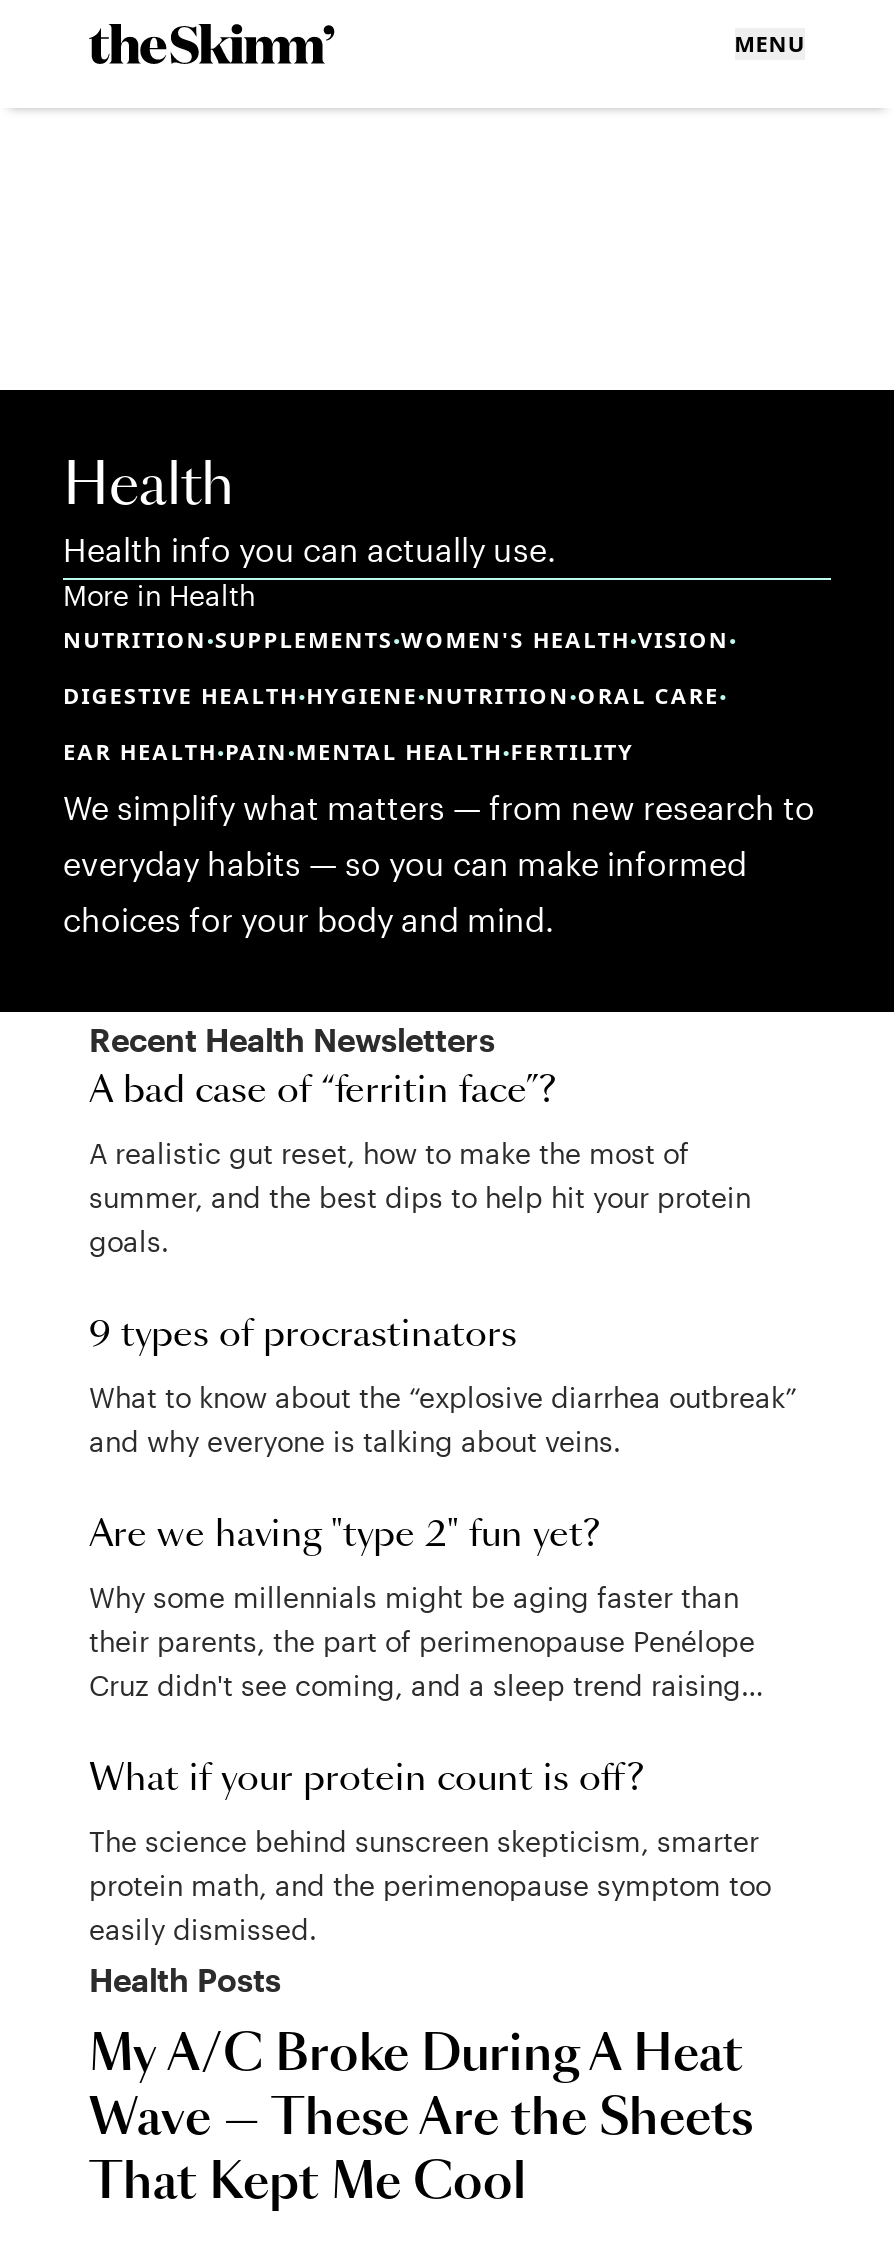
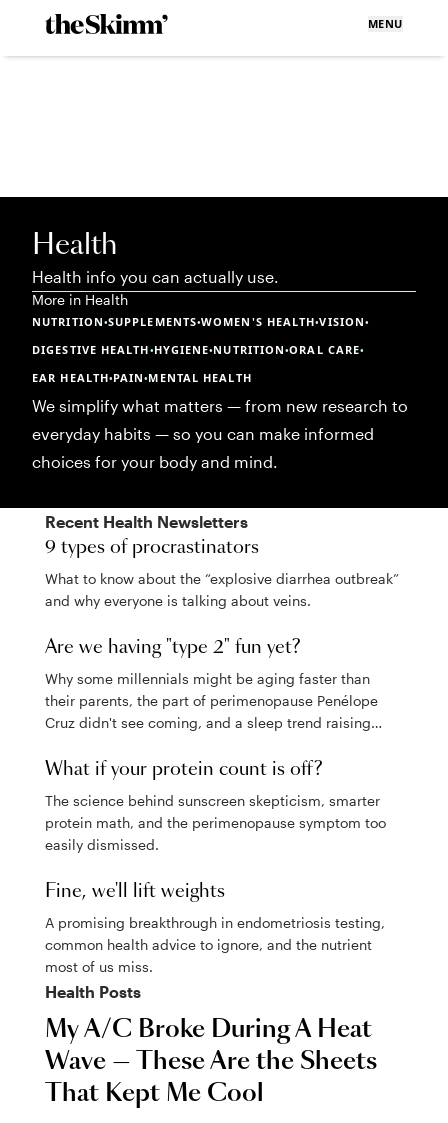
[63,736,634,766] EAR HEALTH•PAIN•MENTAL HEALTH•FERTILITY -> [32,370,252,385] EAR HEALTH•PAIN•MENTAL HEALTH
[89,1074,751,1258] A bad case of “ferritin face”? | A realistic gut reset, how to make the most of | summer, and the best dips to help hit your protein | goals. -> none
moved [89,1318,797,1946] -> [45,539,399,853]: 9 types of procrastinators | What to know about the “explosive diarrhea outbreak” | and why everyone is talking about veins. | ... | protein math, and the perimenopause symptom too | easily dismissed.
none -> [45,883,385,975] Fine, we'll lift weights | A promising breakthrough in endometriosis testing, | common health advice to ignore, and the nutrient | most of us miss.

